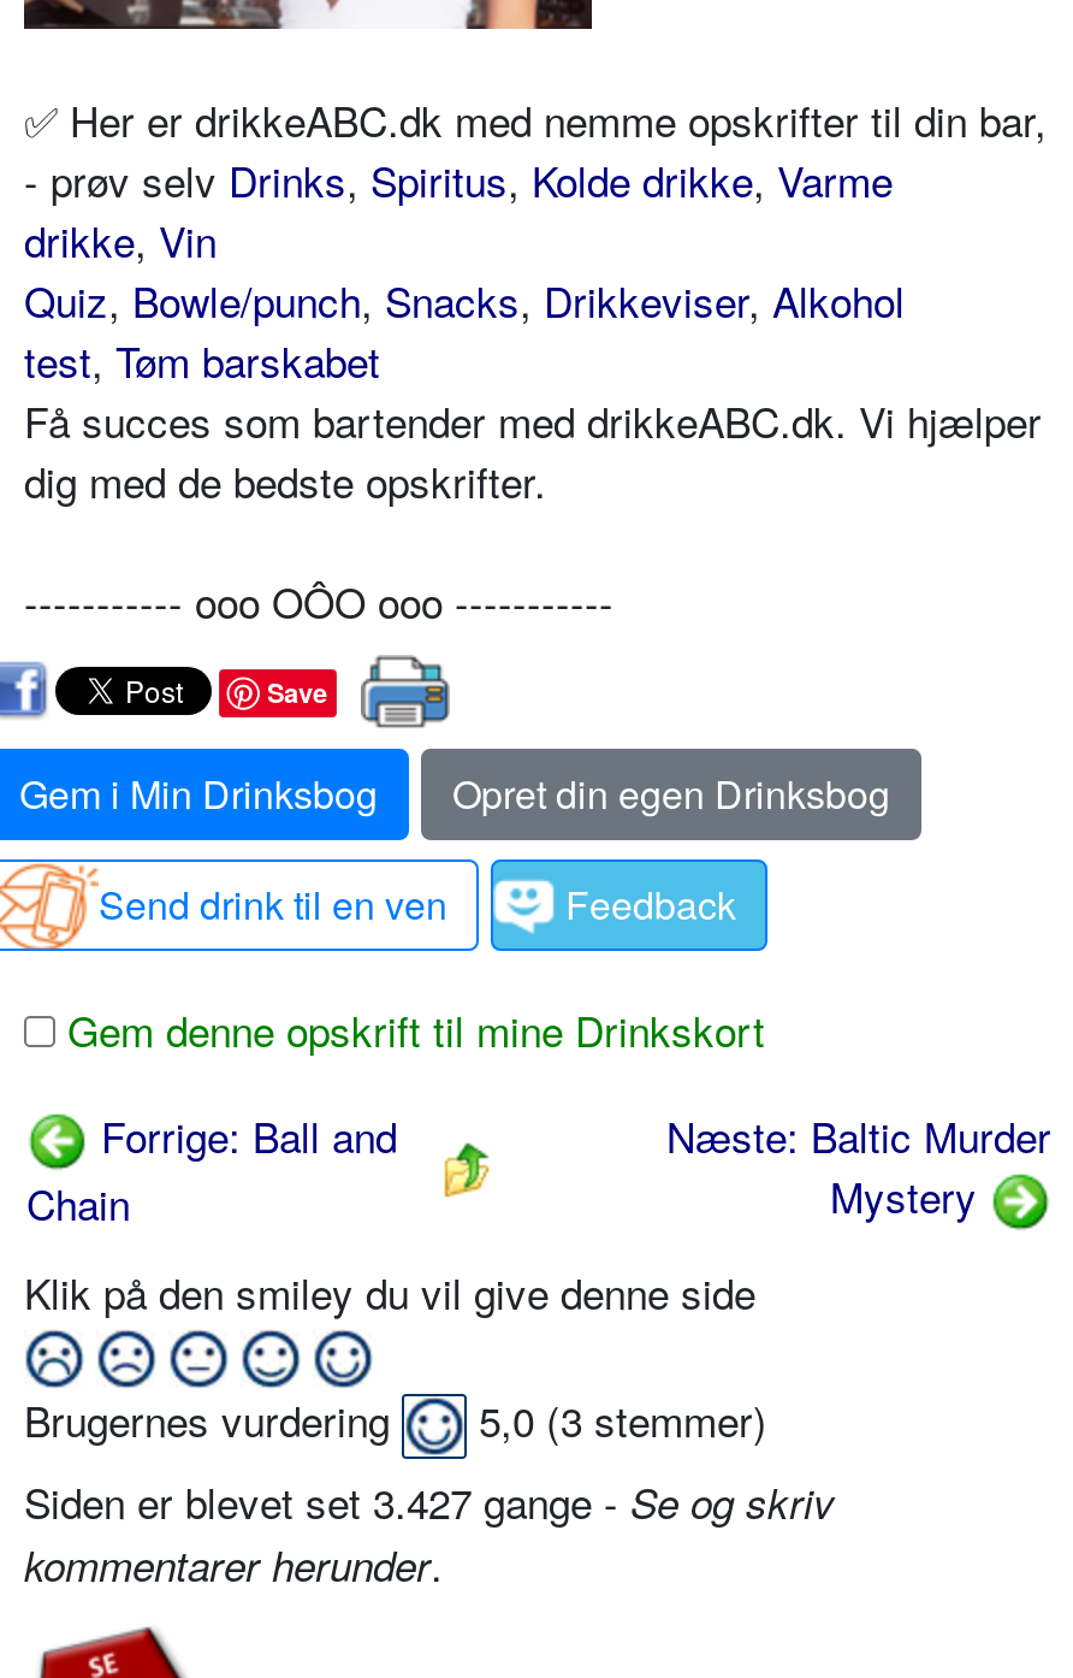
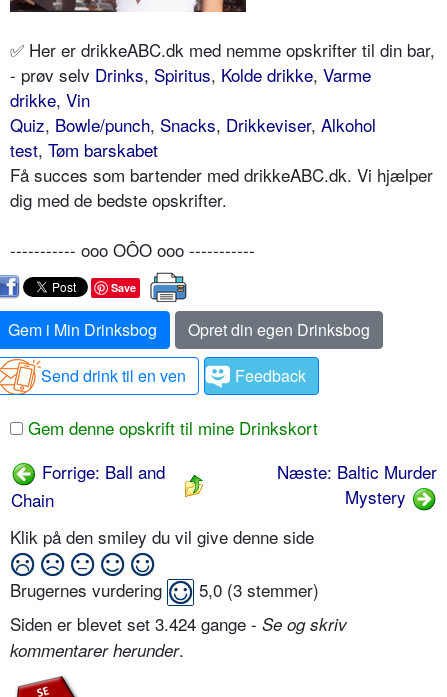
[24,1470,835,1530] Siden er blevet set 3.427 gange - Se og skriv -> [10,611,347,636] Siden er blevet set 3.424 gange - Se og skriv

